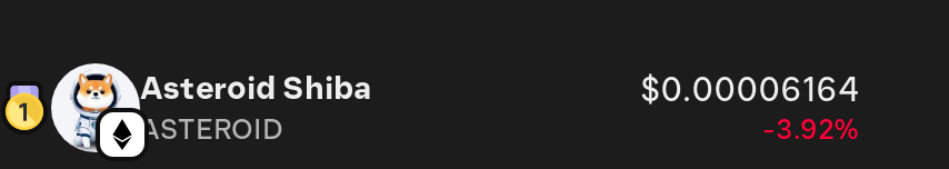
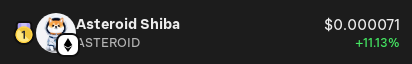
[640,70,860,110] $0.00006164 -> [324,16,400,34] $0.000071
[762,115,860,148] -3.92% -> [355,36,400,51] +11.13%

